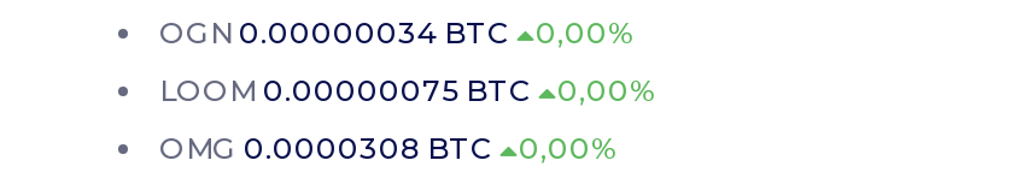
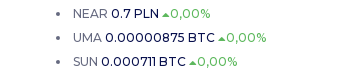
[159,14,632,50] OGN 0.00000034 BTC 0,00% -> [73,6,210,21] NEAR 0.7 PLN 0,00%
[159,72,654,108] LOOM 0.00000075 BTC 0,00% -> [73,30,266,45] UMA 0.00000875 BTC 0,00%
[159,129,615,165] OMG 0.0000308 BTC 0,00% -> [73,54,237,69] SUN 0.000711 BTC 0,00%

